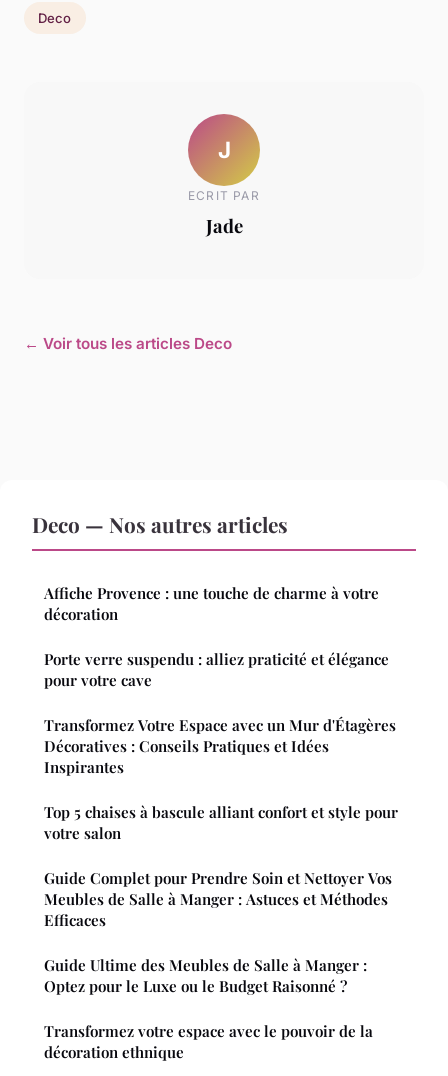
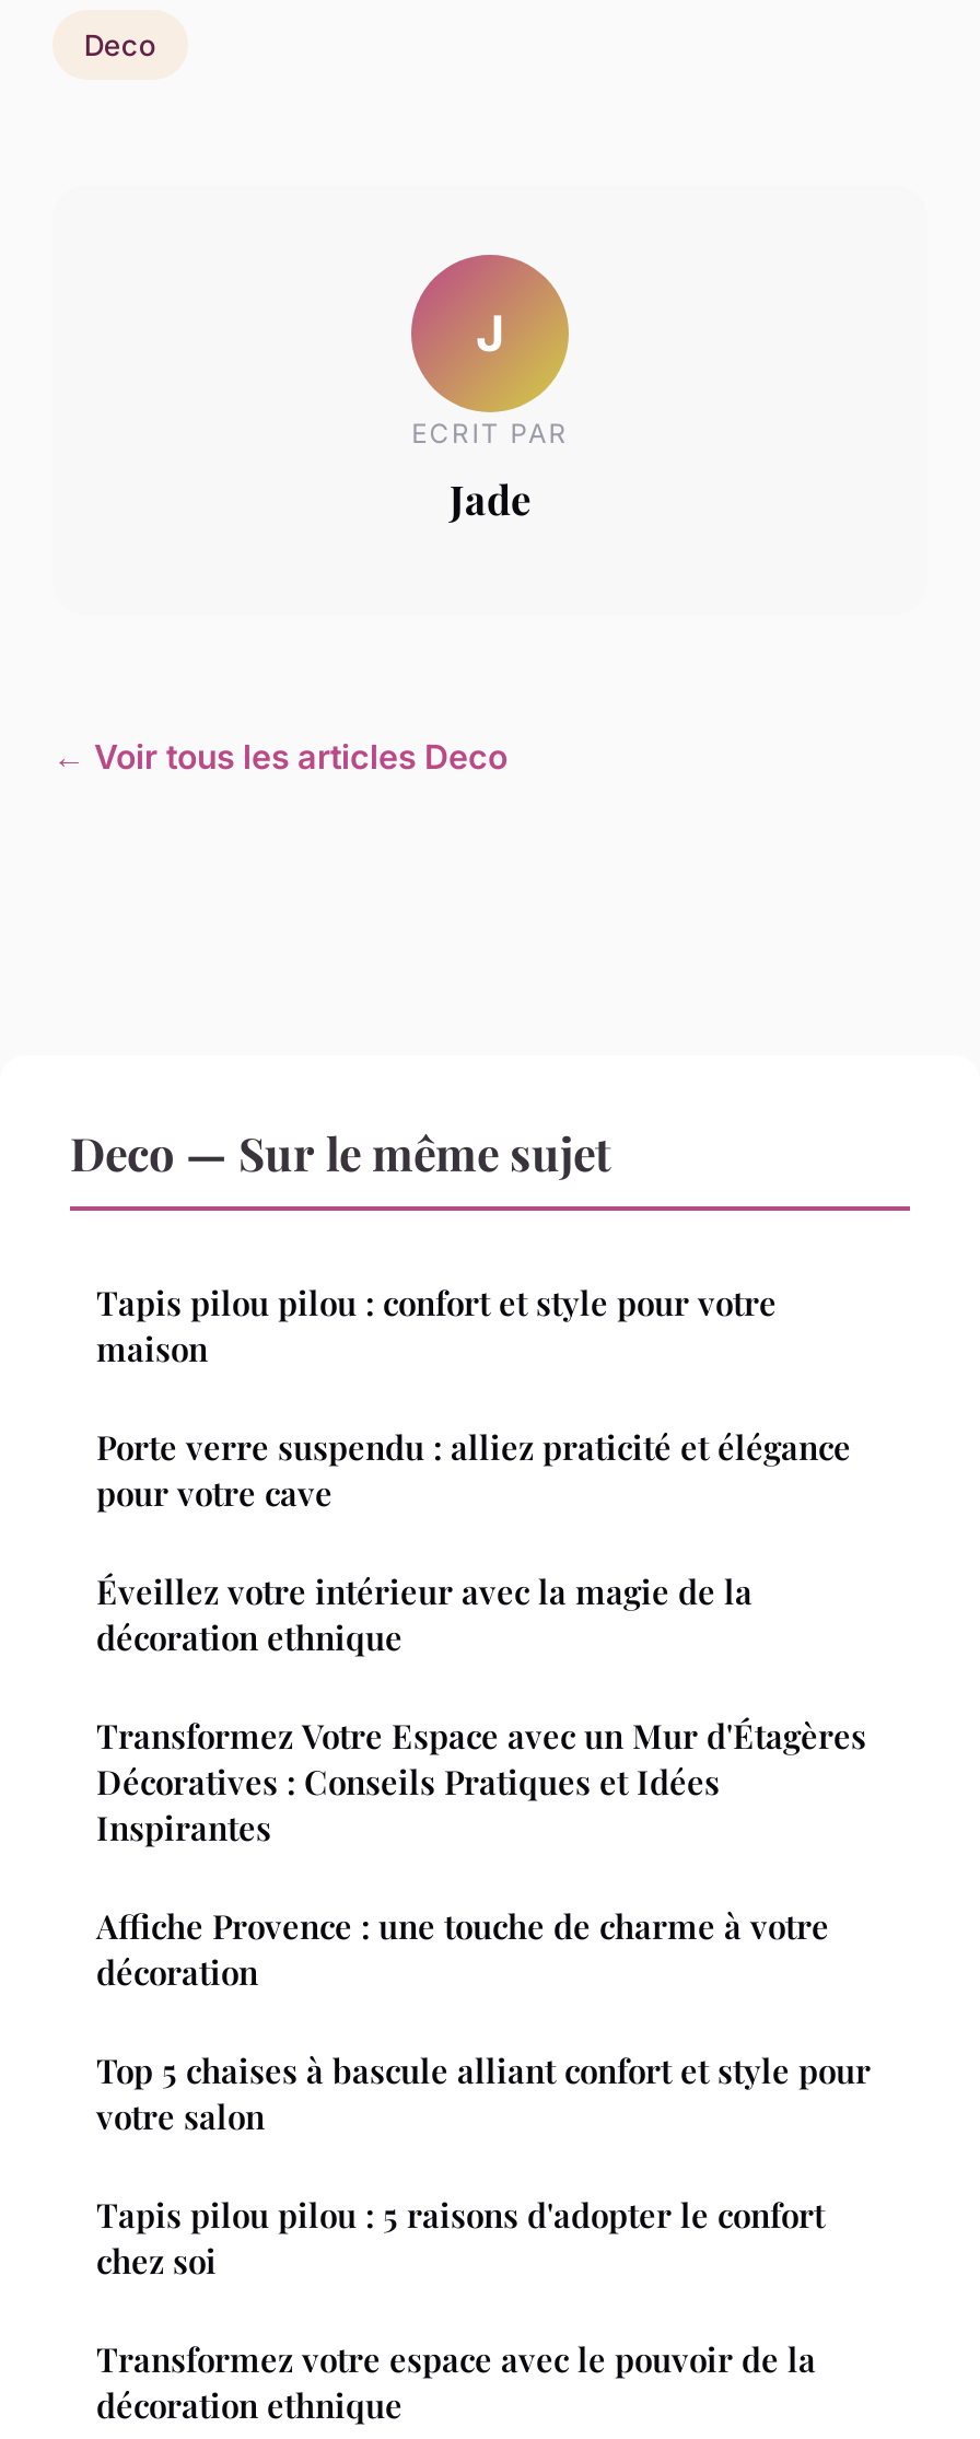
none -> [96,1282,777,1371] Tapis pilou pilou : confort et style pour votre | maison
[32,510,288,538] Deco — Nos autres articles -> [70,1122,610,1183] Deco — Sur le même sujet
moved [44,583,379,624] -> [96,1905,829,1995]: Affiche Provence : une touche de charme à votre | décoration
none -> [96,1570,752,1660] Éveillez votre intérieur avec la magie de la | décoration ethnique
moved [44,715,396,777] -> [96,1715,866,1850]: Transformez Votre Espace avec un Mur d'Étagères | Décoratives : Conseils Pratiques et Idées | Inspirantes
moved [44,802,398,843] -> [96,2049,871,2139]: Top 5 chaises à bascule alliant confort et style pour | votre salon
[44,868,392,996] Guide Complet pour Prendre Soin et Nettoyer Vos | Meubles de Salle à Manger : Astuces et Méthodes | Efficaces | Guide Ultime des Meubles de Salle à Manger : | Optez pour le Luxe ou le Budget Raisonné ? -> [96,2194,825,2283] Tapis pilou pilou : 5 raisons d'adopter le confort | chez soi

